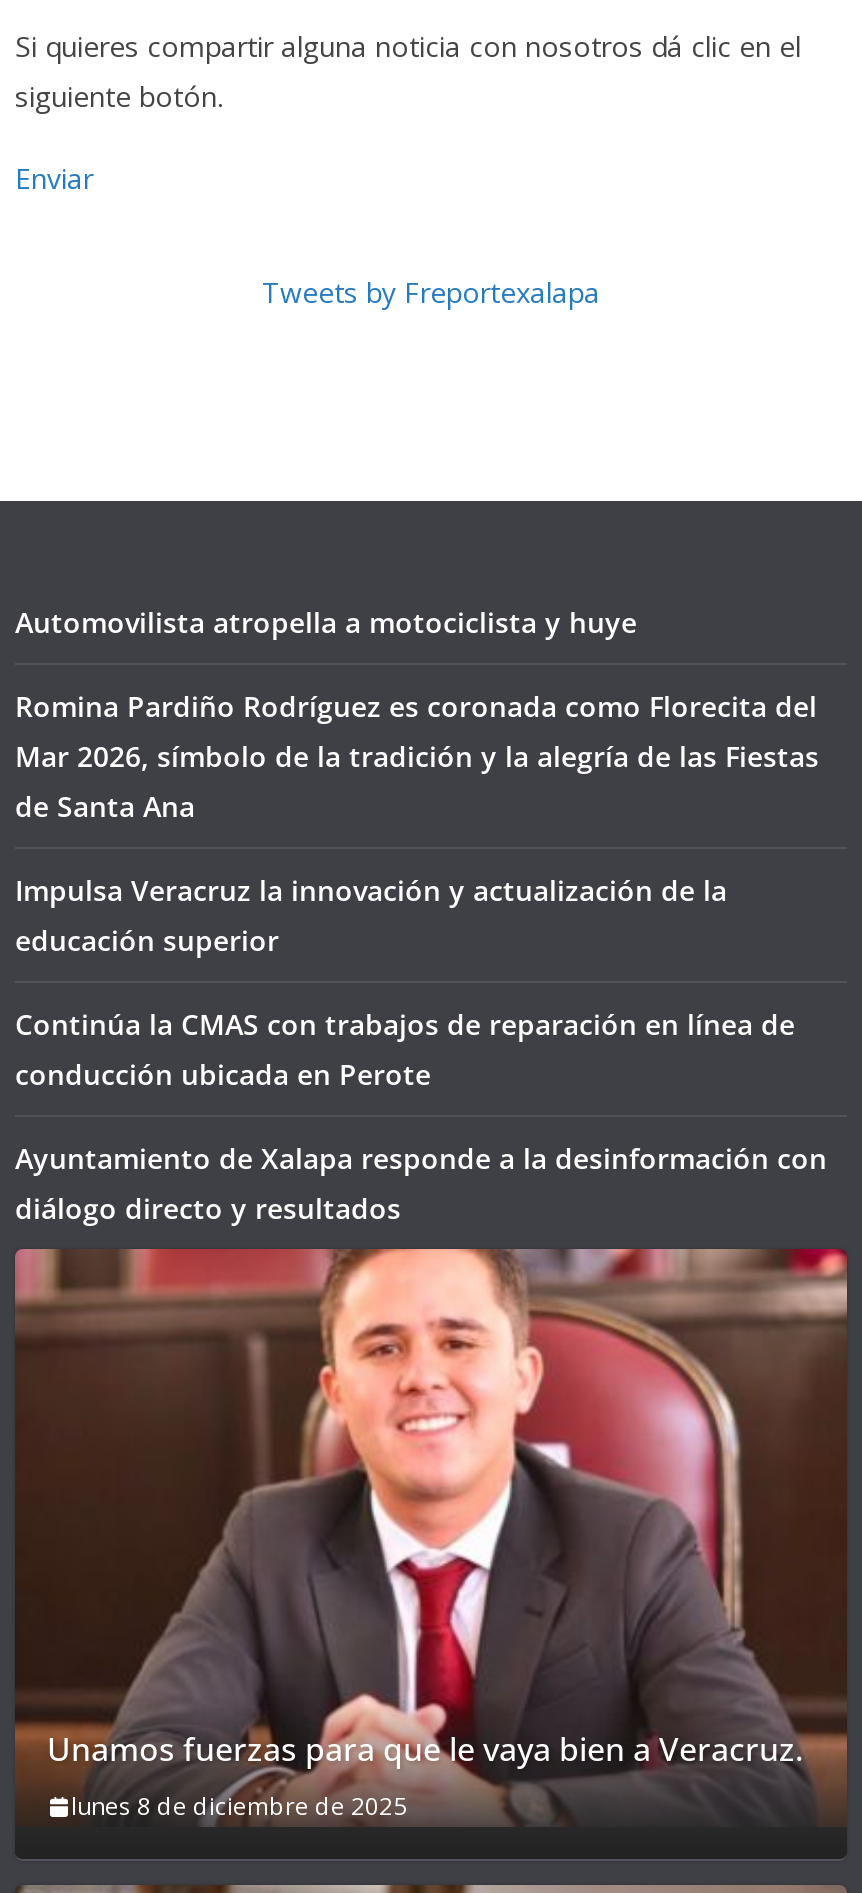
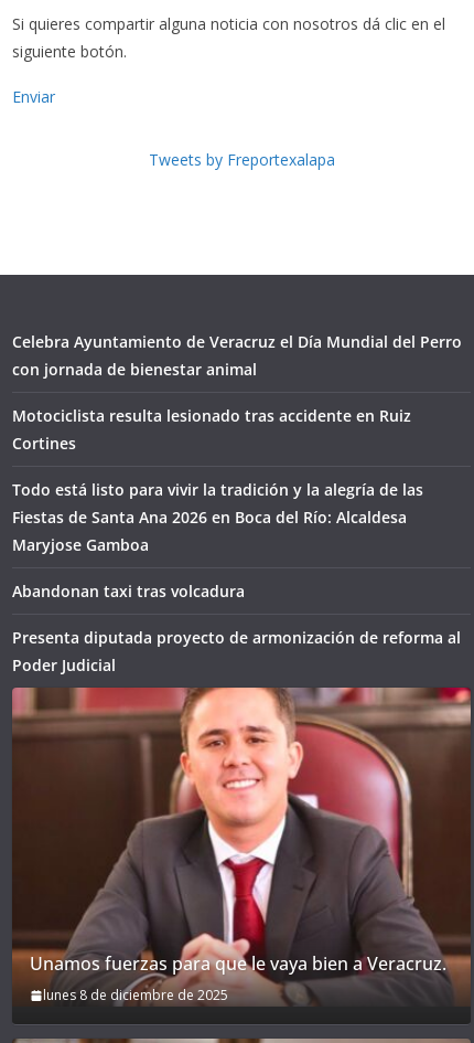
[15,604,637,642] Automovilista atropella a motociclista y huye -> [12,332,462,380] Celebra Ayuntamiento de Veracruz el Día Mundial del Perro | con jornada de bienestar animal
[15,688,819,826] Romina Pardiño Rodríguez es coronada como Florecita del | Mar 2026, símbolo de la tradición y la alegría de las Fiestas | de Santa Ana -> [12,406,411,454] Motociclista resulta lesionado tras accidente en Ruiz | Cortines
[15,872,727,960] Impulsa Veracruz la innovación y actualización de la | educación superior -> [12,479,423,556] Todo está listo para vivir la tradición y la alegría de las | Fiestas de Santa Ana 2026 en Boca del Río: Alcaldesa | Maryjose Gamboa
[15,1006,795,1094] Continúa la CMAS con trabajos de reparación en línea de | conducción ubicada en Perote -> [12,581,245,602] Abandonan taxi tras volcadura
[15,1140,827,1228] Ayuntamiento de Xalapa responde a la desinformación con | diálogo directo y resultados -> [12,627,461,676] Presenta diputada proyecto de armonización de reforma al | Poder Judicial

